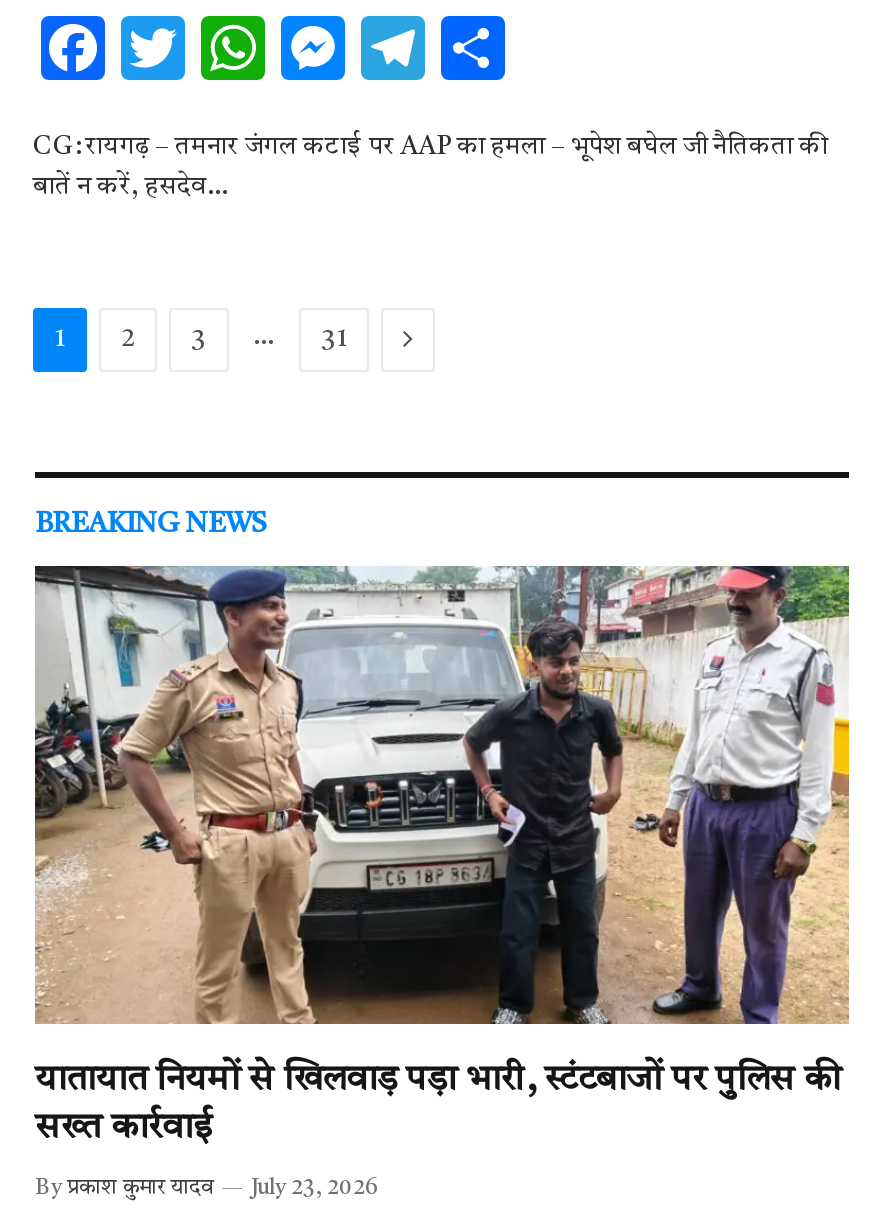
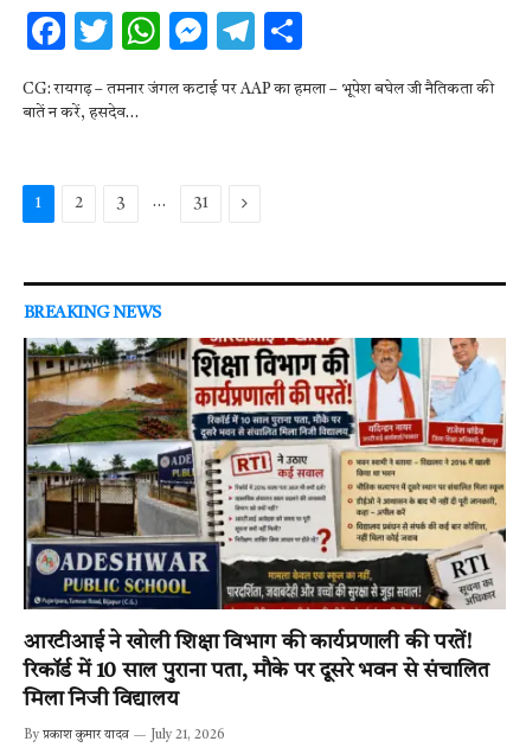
[33,564,851,1146] [image] | यातायात नियमों से खिलवाड़ पड़ा भारी, स्टंटबाजों पर पुलिस की | सख्त कार्रवाई -> [23,337,507,710] [image] | आरटीआई ने खोली शिक्षा विभाग की कार्यप्रणाली की परतें! | रिकॉर्ड में 10 साल पुराना पता, मौके पर दूसरे भवन से संचालित | मिला निजी विद्यालय
[35,1178,379,1200] By प्रकाश कुमार यादव July 23, 2026 -> [24,729,225,742] By प्रकाश कुमार यादव July 21, 2026

